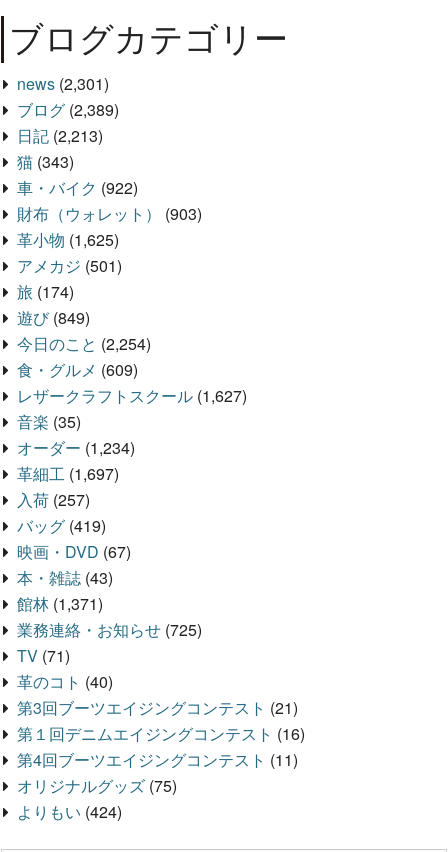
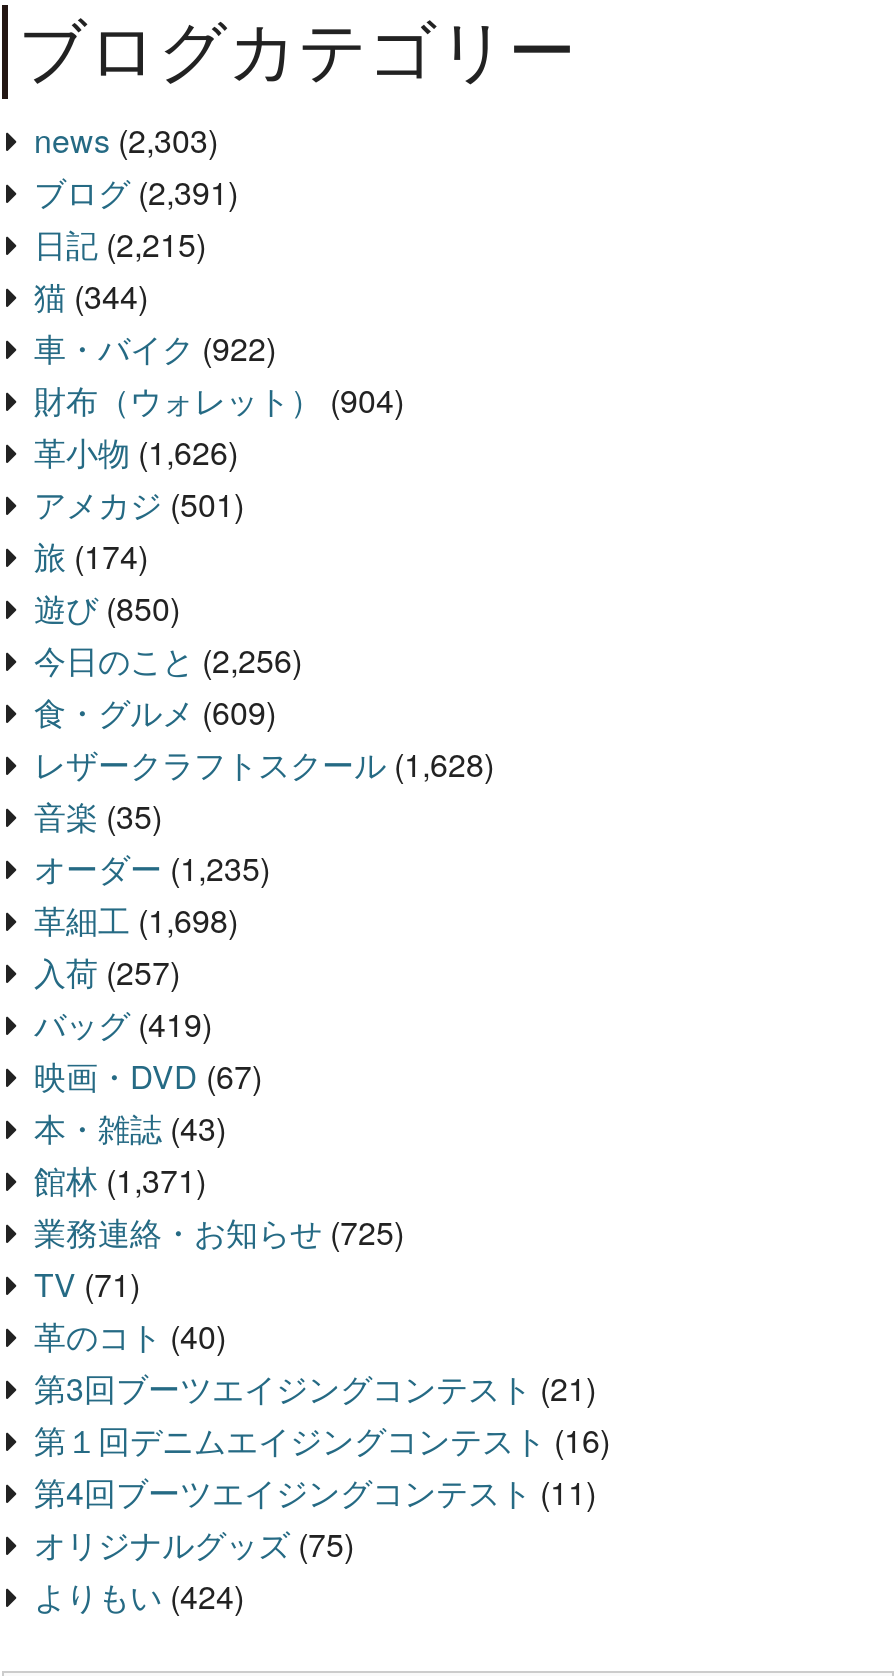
[17,72,109,95] news (2,301) -> [34,117,218,163] news (2,303)
[17,98,119,121] ブログ(2,389) -> [34,169,238,215] ブログ(2,391)
[17,124,103,147] 日記(2,213) -> [34,221,206,267] 日記(2,215)
[17,150,74,173] 猫(343) -> [34,273,148,319] 猫(344)
[17,202,202,225] 財布（ウォレット）(903) -> [34,377,404,423] 財布（ウォレット）(904)
[17,228,119,251] 革小物(1,625) -> [34,429,238,475] 革小物(1,626)
[17,306,90,329] 遊び(849) -> [34,585,180,631] 遊び(850)
[17,332,151,355] 今日のこと(2,254) -> [34,637,302,683] 今日のこと(2,256)
[17,384,247,407] レザークラフトスクール(1,627) -> [34,741,494,787] レザークラフトスクール(1,628)
[17,436,135,459] オーダー(1,234) -> [34,845,270,891] オーダー(1,235)
[17,462,119,485] 革細工(1,697) -> [34,897,238,943] 革細工(1,698)

